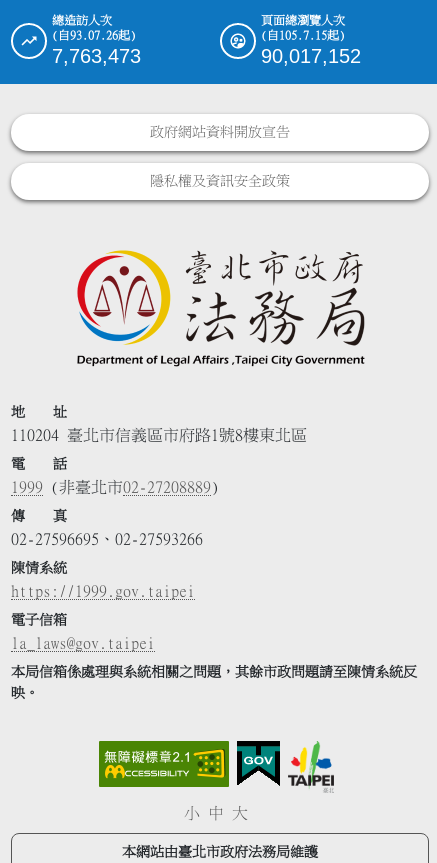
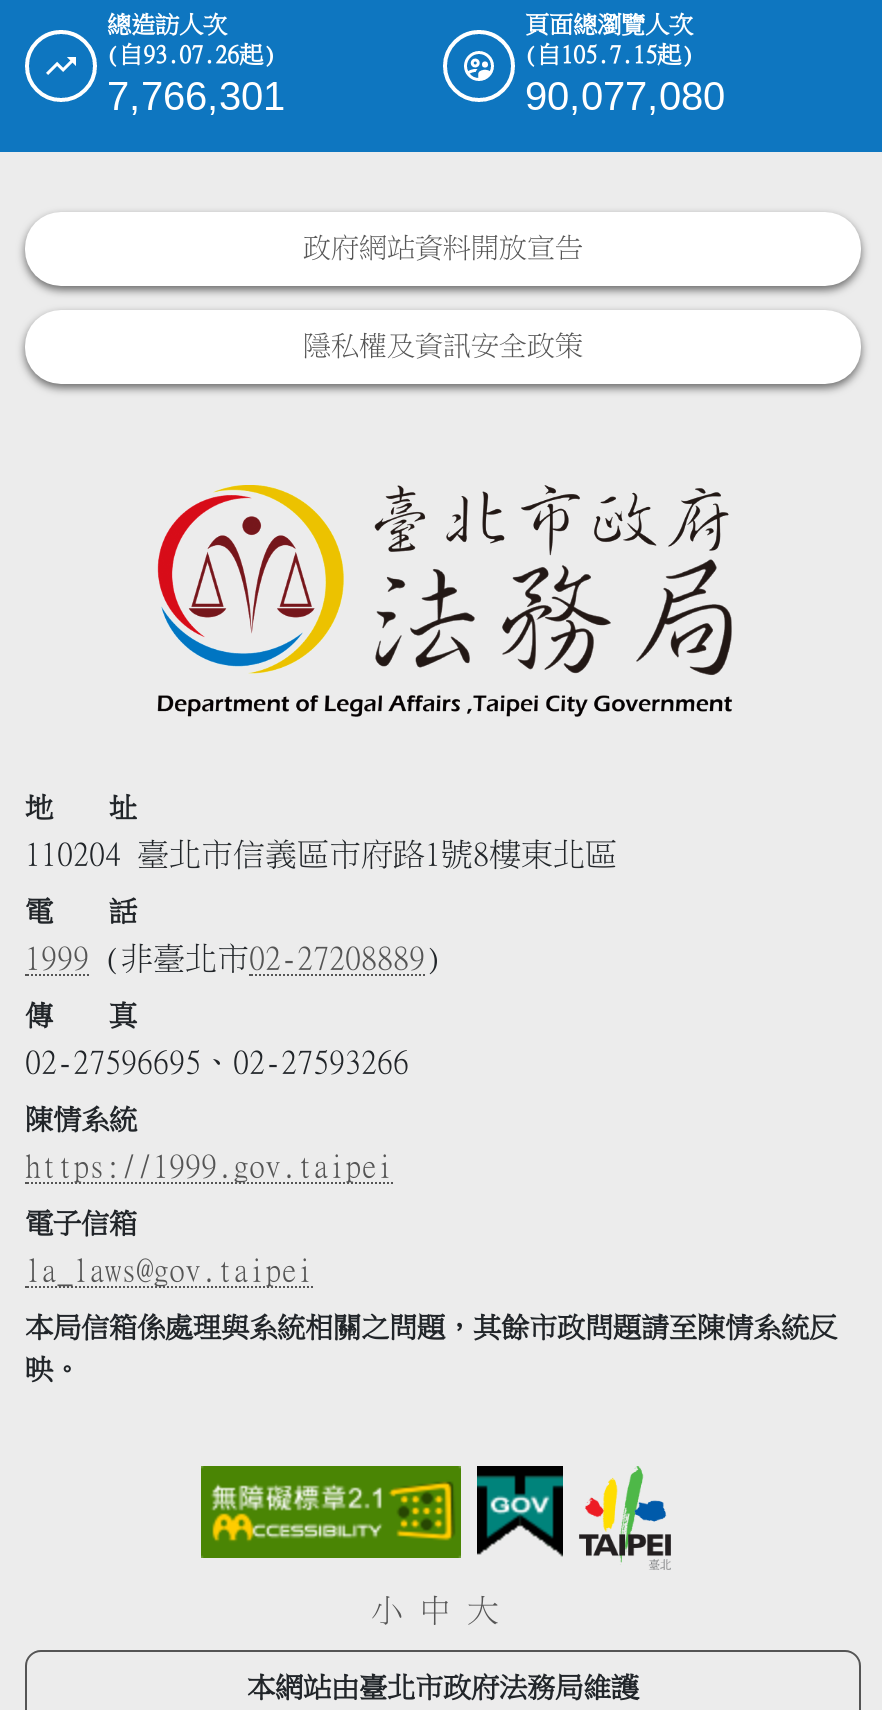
[52,45,141,67] 7,763,473 -> [107,74,285,118] 7,766,301
[261,45,361,67] 90,017,152 -> [525,74,725,118] 90,077,080

